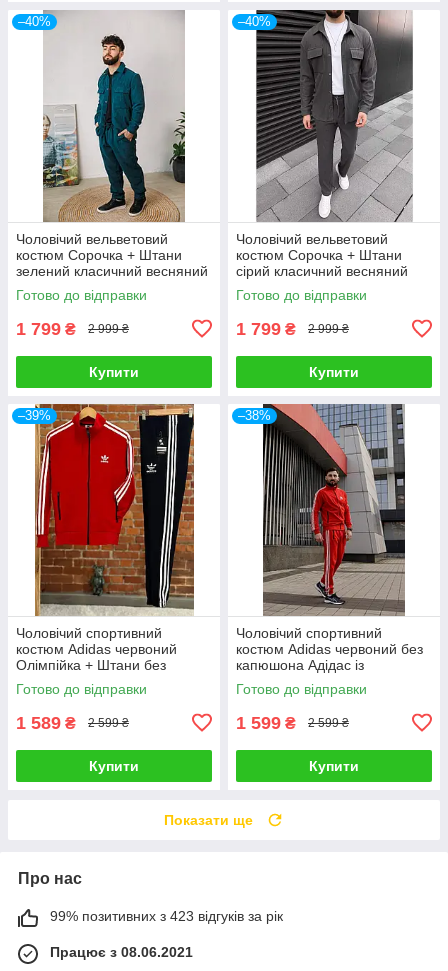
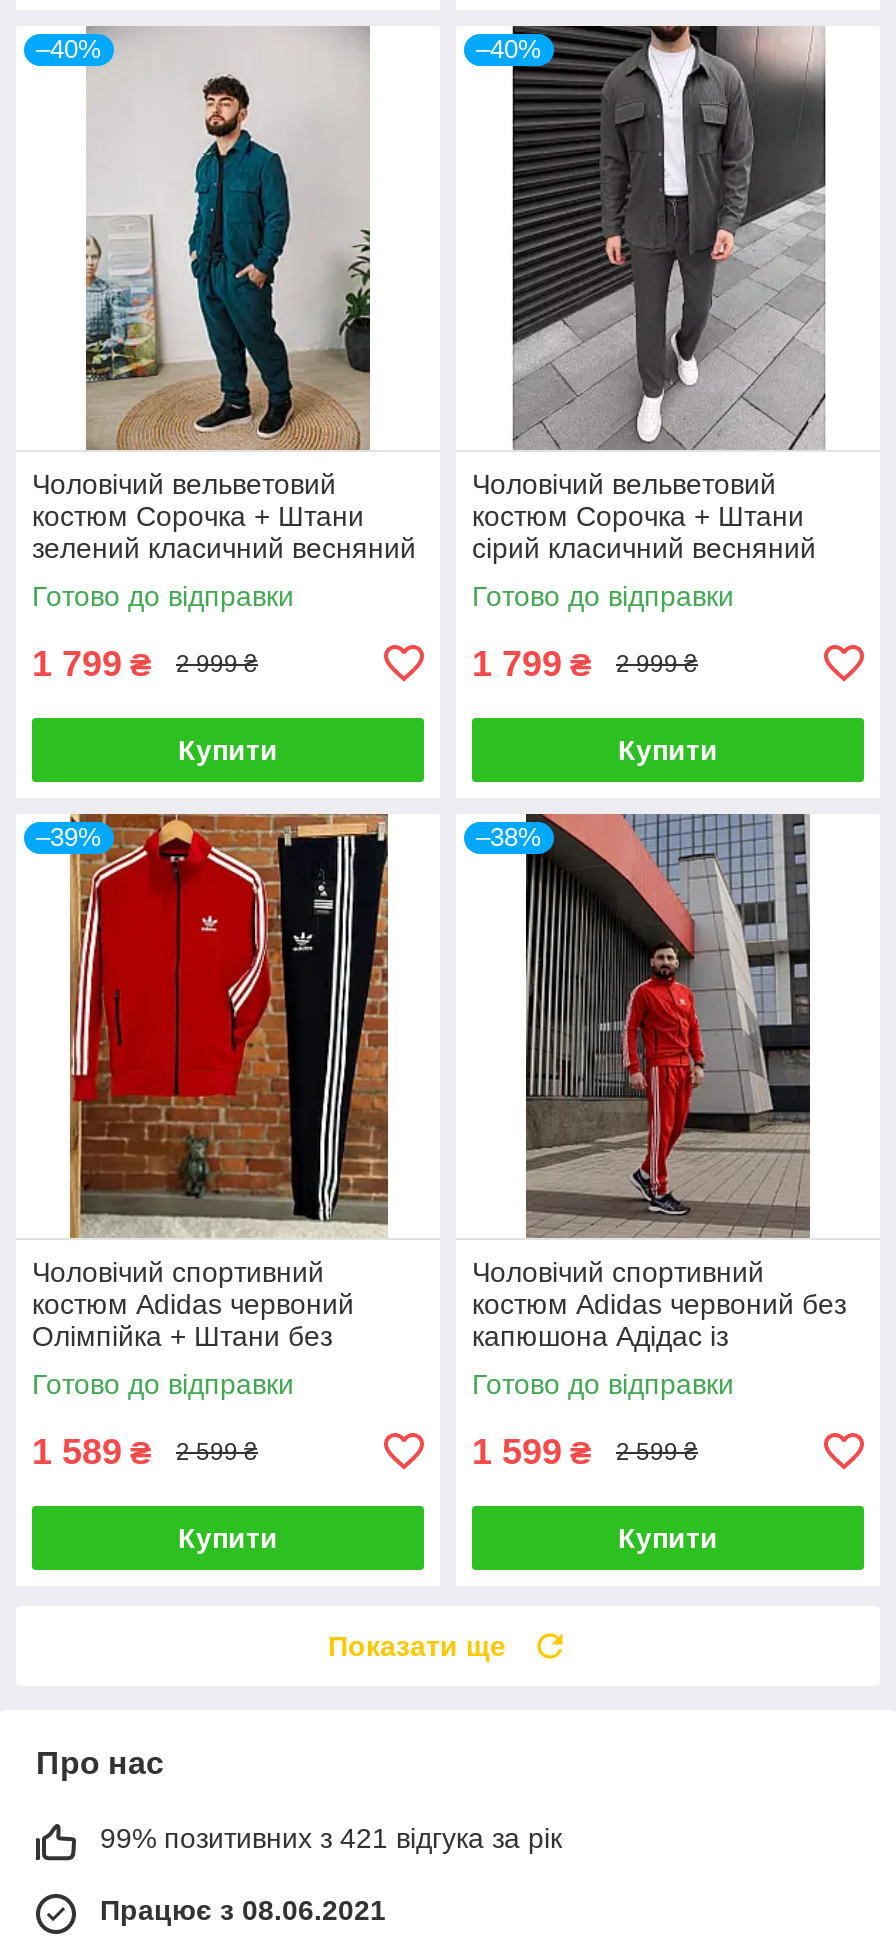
[50,908,283,924] 99% позитивних з 423 відгуків за рік -> [100,1822,562,1854] 99% позитивних з 421 відгука за рік

